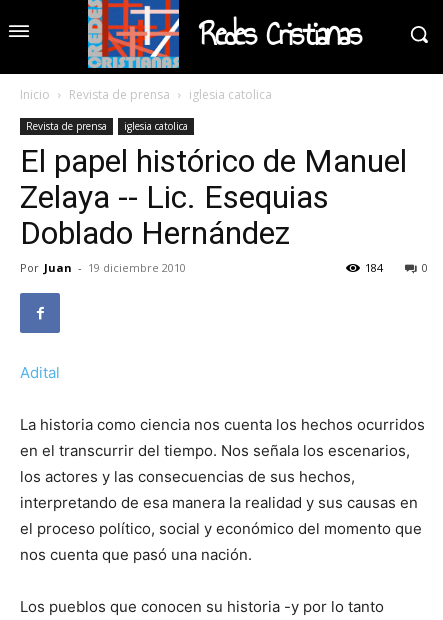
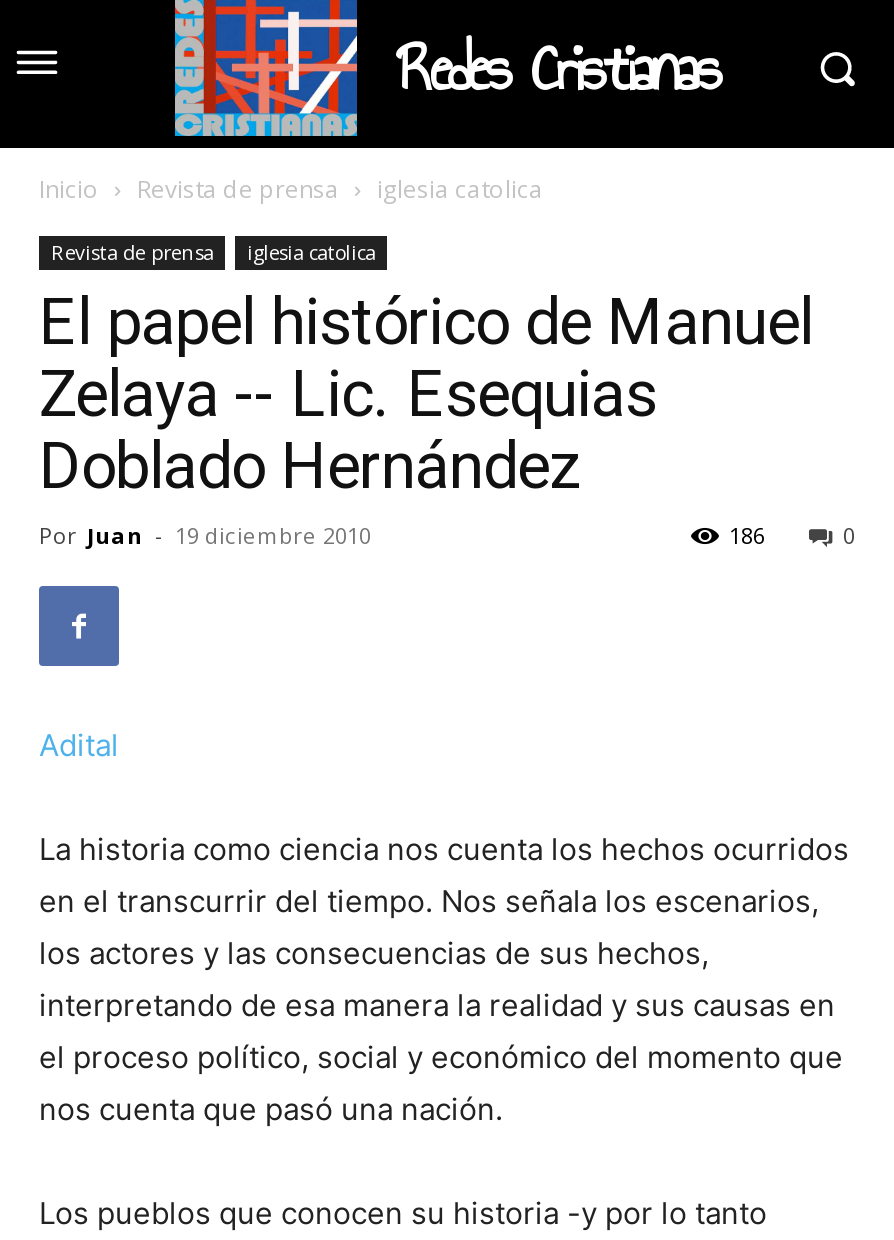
[365,260,383,275] 184 -> [729,521,765,551] 186

